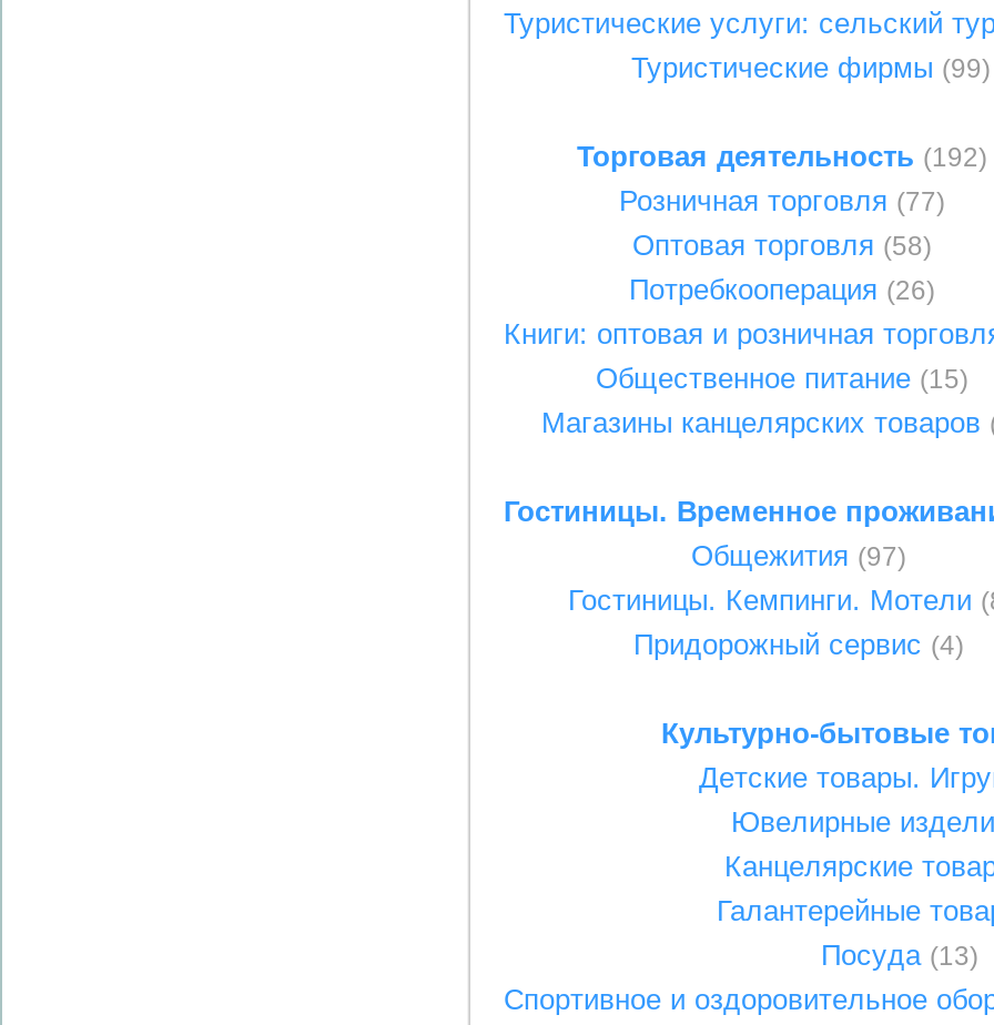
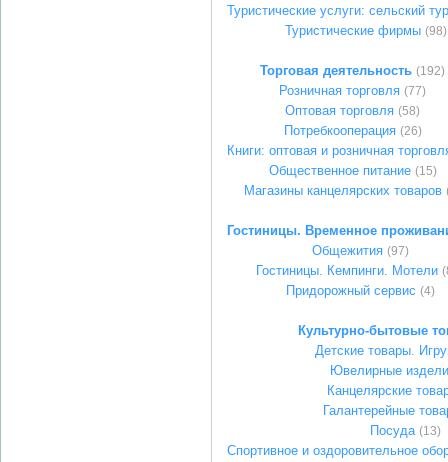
[631,51,991,84] Туристические фирмы (99) -> [284,23,446,38] Туристические фирмы (98)

